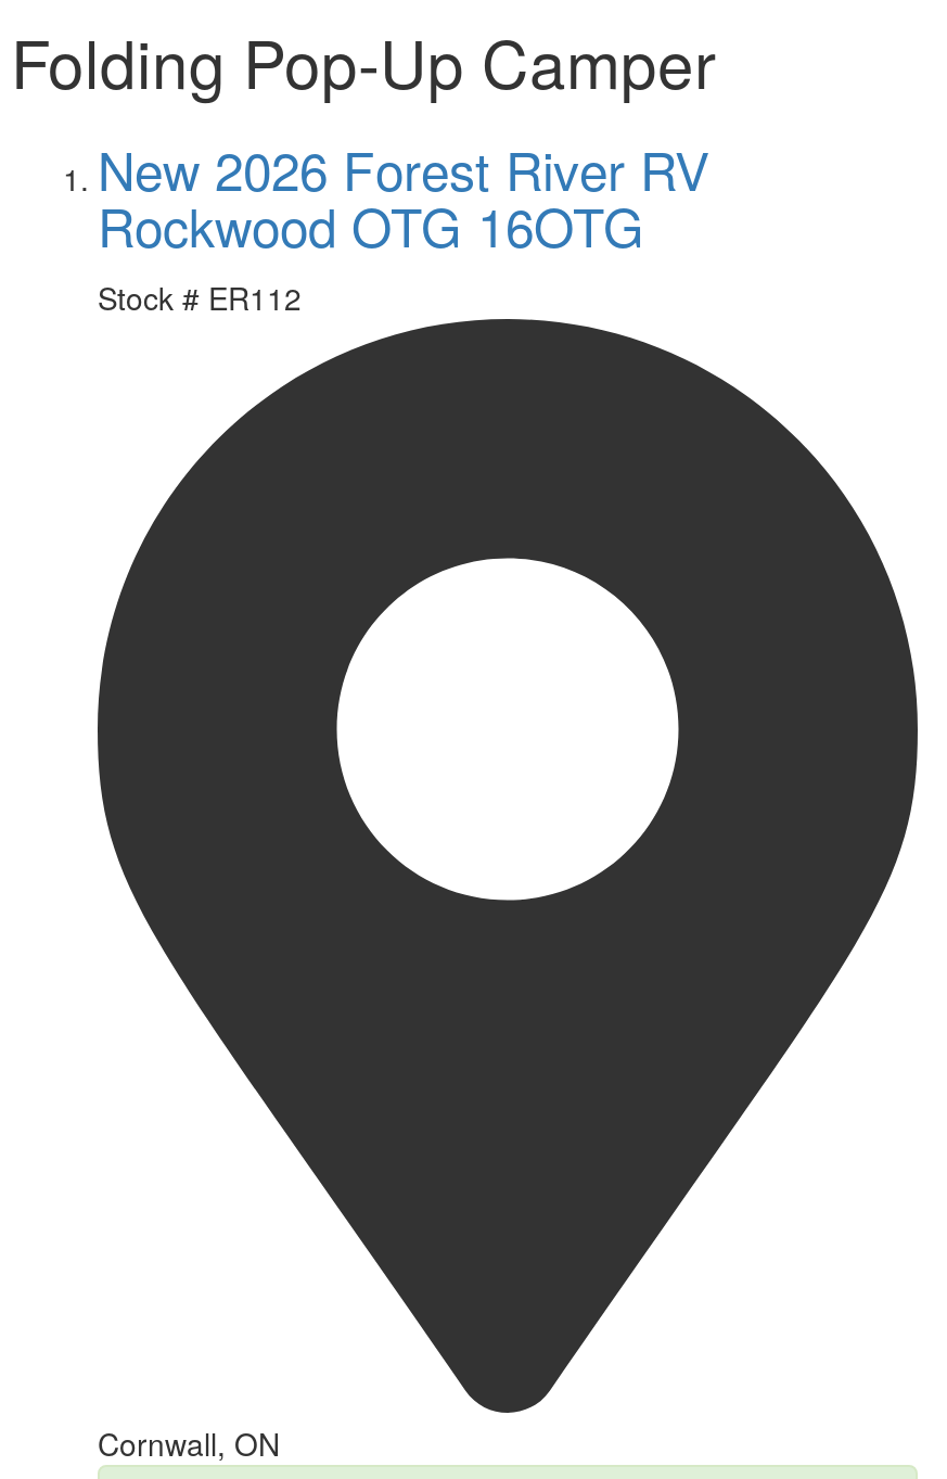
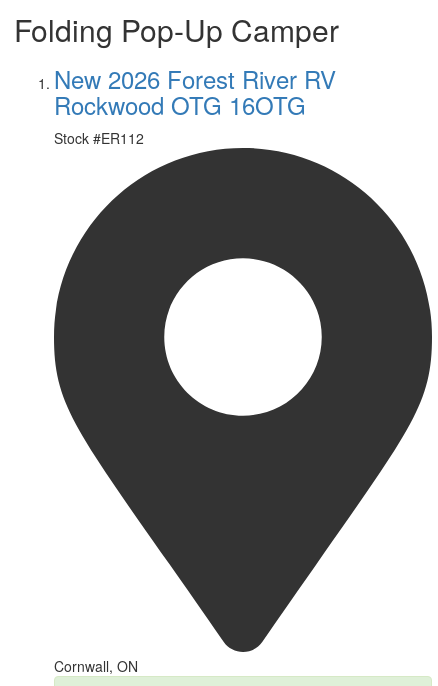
[98,276,302,320] Stock # ER112 -> [54,128,144,148] Stock #ER112

